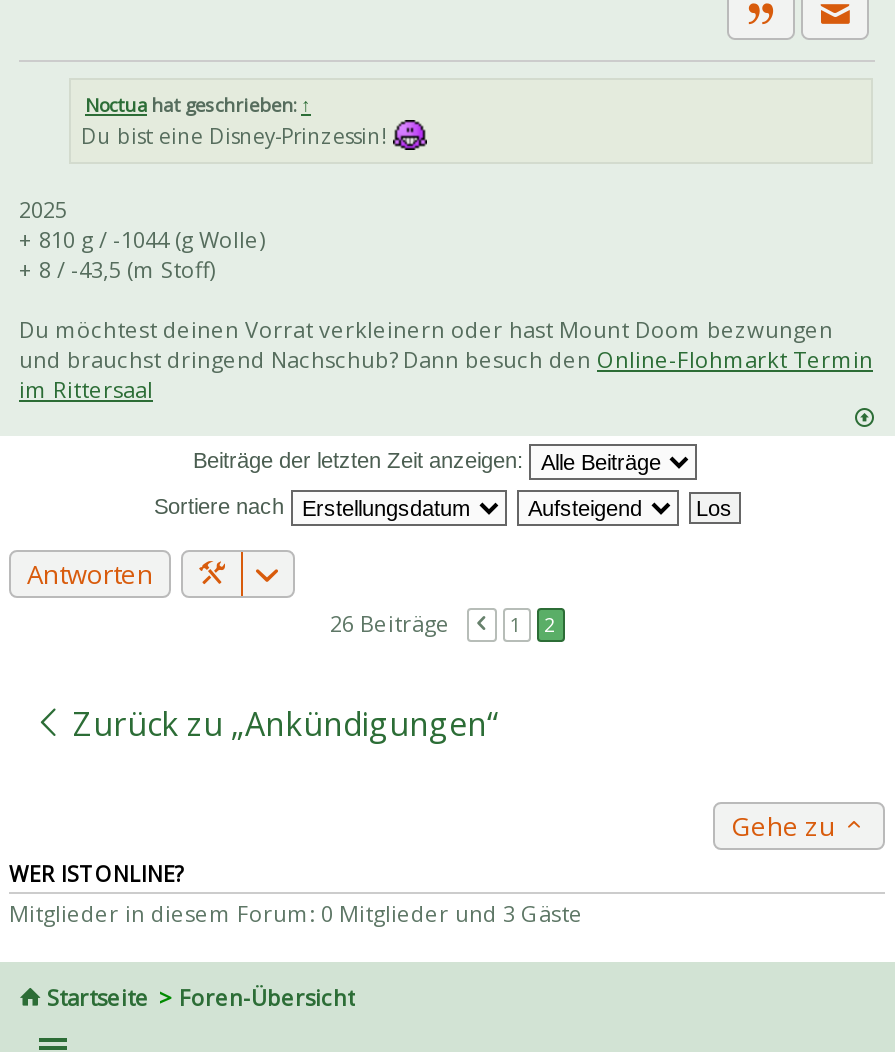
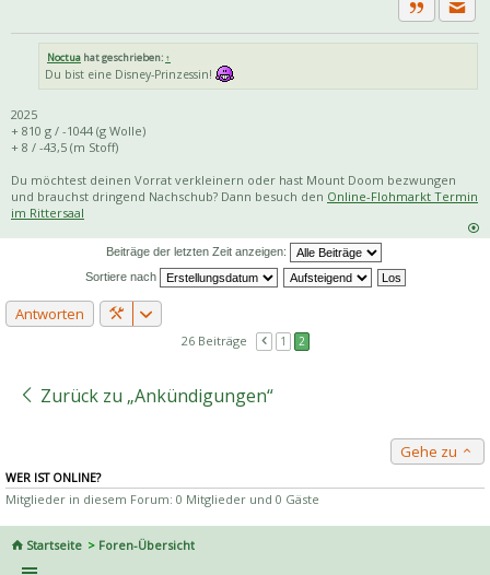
[9,898,583,928] Mitglieder in diesem Forum: 0 Mitglieder und 3 Gäste -> [5,491,319,507] Mitglieder in diesem Forum: 0 Mitglieder und 0 Gäste

